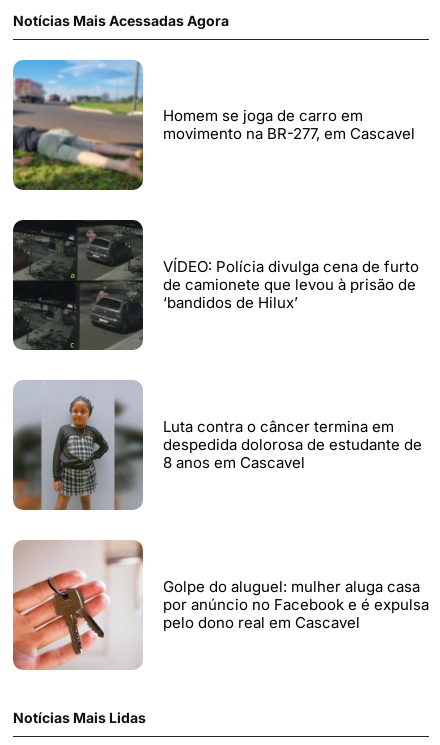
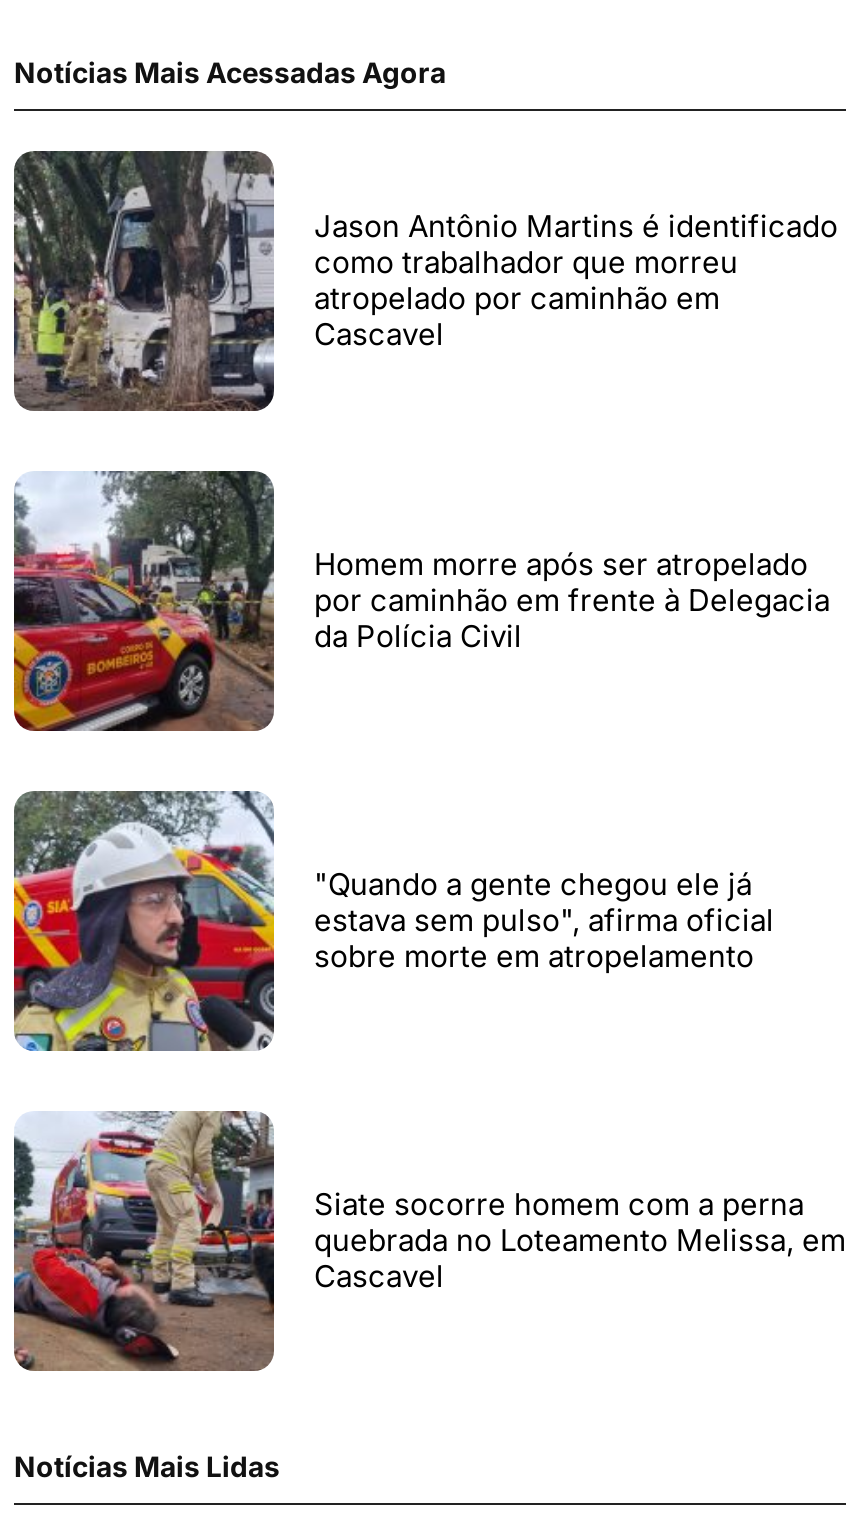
[12,59,415,190] [image] | Homem se joga de carro em | movimento na BR-277, em Cascavel -> [12,149,838,411] [image] | Jason Antônio Martins é identificado | como trabalhador que morreu | atropelado por caminhão em | Cascavel
[12,219,419,350] [image] | VÍDEO: Polícia divulga cena de furto | de camionete que levou à prisão de | ‘bandidos de Hilux’ -> [12,469,830,731] [image] | Homem morre após ser atropelado | por caminhão em frente à Delegacia | da Polícia Civil
[12,381,422,511] [image] | Luta contra o câncer termina em | despedida dolorosa de estudante de | 8 anos em Cascavel -> [12,791,774,1053] [image] | "Quando a gente chegou ele já | estava sem pulso", afirma oficial | sobre morte em atropelamento
[12,540,429,670] [image] | Golpe do aluguel: mulher aluga casa | por anúncio no Facebook e é expulsa | pelo dono real em Cascavel -> [12,1111,846,1371] [image] | Siate socorre homem com a perna | quebrada no Loteamento Melissa, em | Cascavel

